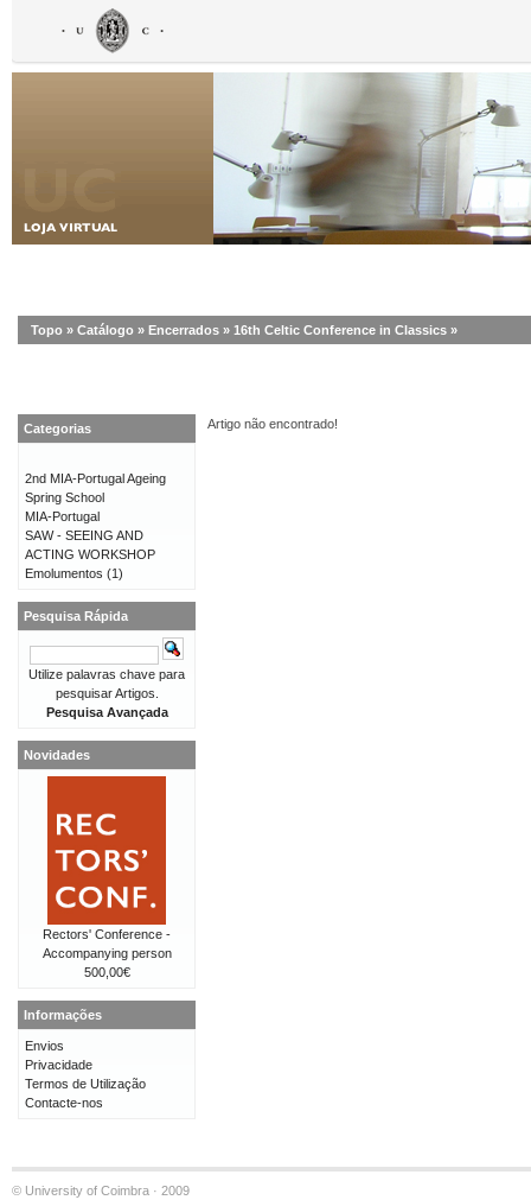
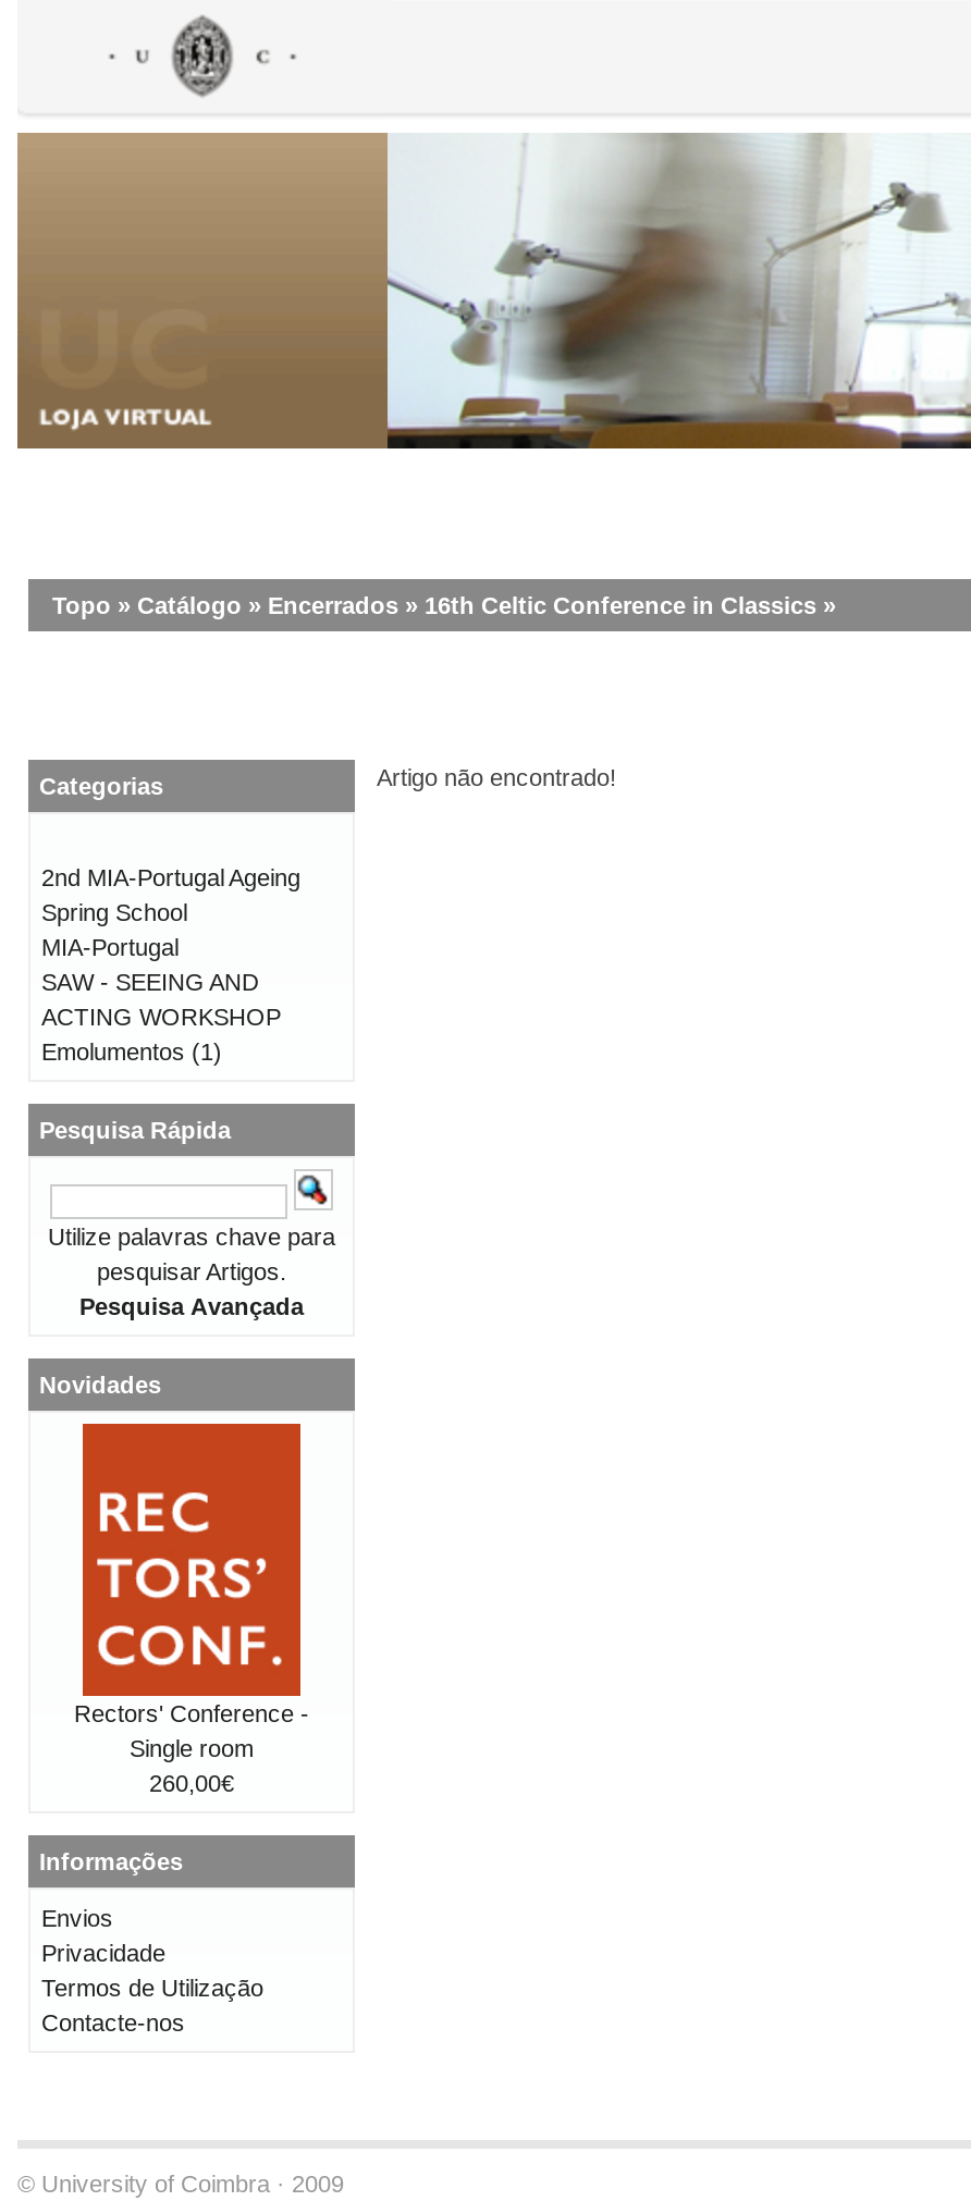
[42,946,171,979] Accompanying person | 500,00€ -> [130,1735,254,1796] Single room | 260,00€

